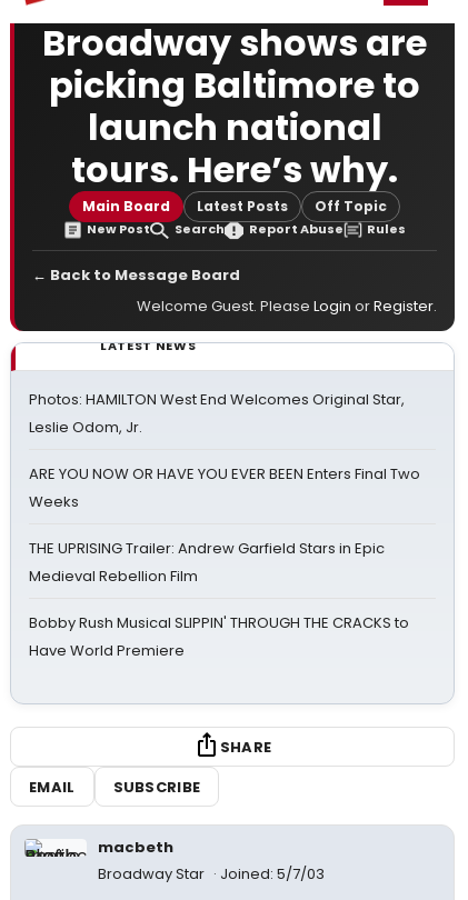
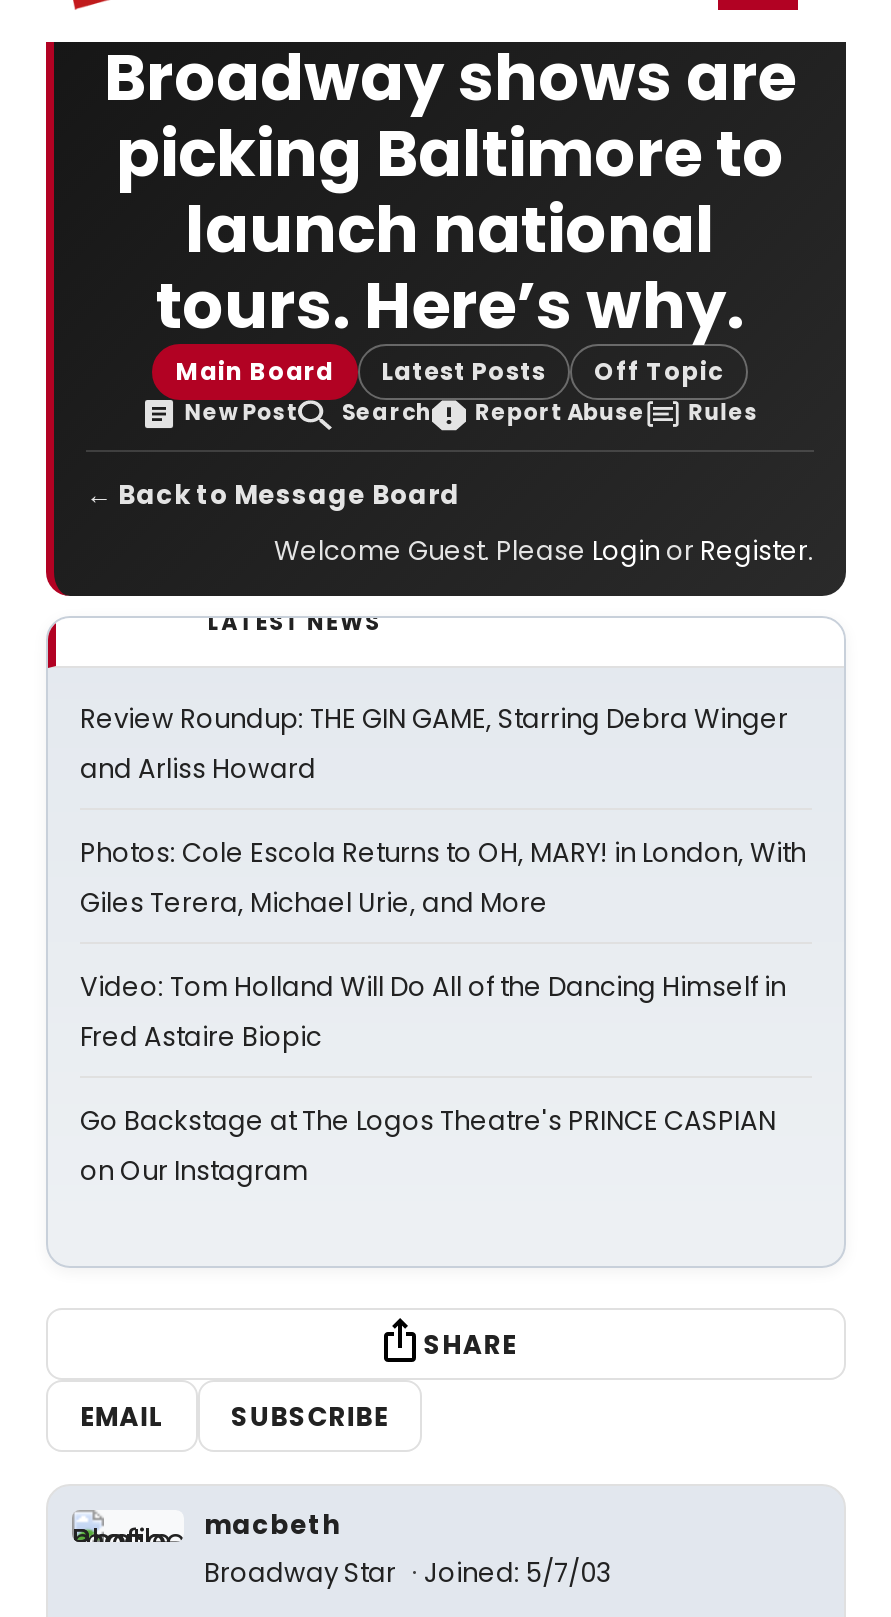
[29,389,405,438] Photos: HAMILTON West End Welcomes Original Star, | Leslie Odom, Jr. -> [80,700,788,788] Review Roundup: THE GIN GAME, Starring Debra Winger | and Arliss Howard
[29,463,420,512] ARE YOU NOW OR HAVE YOU EVER BEEN Enters Final Two | Weeks -> [80,834,806,922] Photos: Cole Escola Returns to OH, MARY! in London, With | Giles Terera, Michael Urie, and More
[29,538,385,587] THE UPRISING Trailer: Andrew Garfield Stars in Epic | Medieval Rebellion Film -> [80,968,786,1056] Video: Tom Holland Will Do All of the Dancing Himself in | Fred Astaire Biopic
[29,612,409,661] Bobby Rush Musical SLIPPIN' THROUGH THE CRACKS to | Have World Premiere -> [80,1102,776,1190] Go Backstage at The Logos Theatre's PRINCE CASPIAN | on Our Instagram

